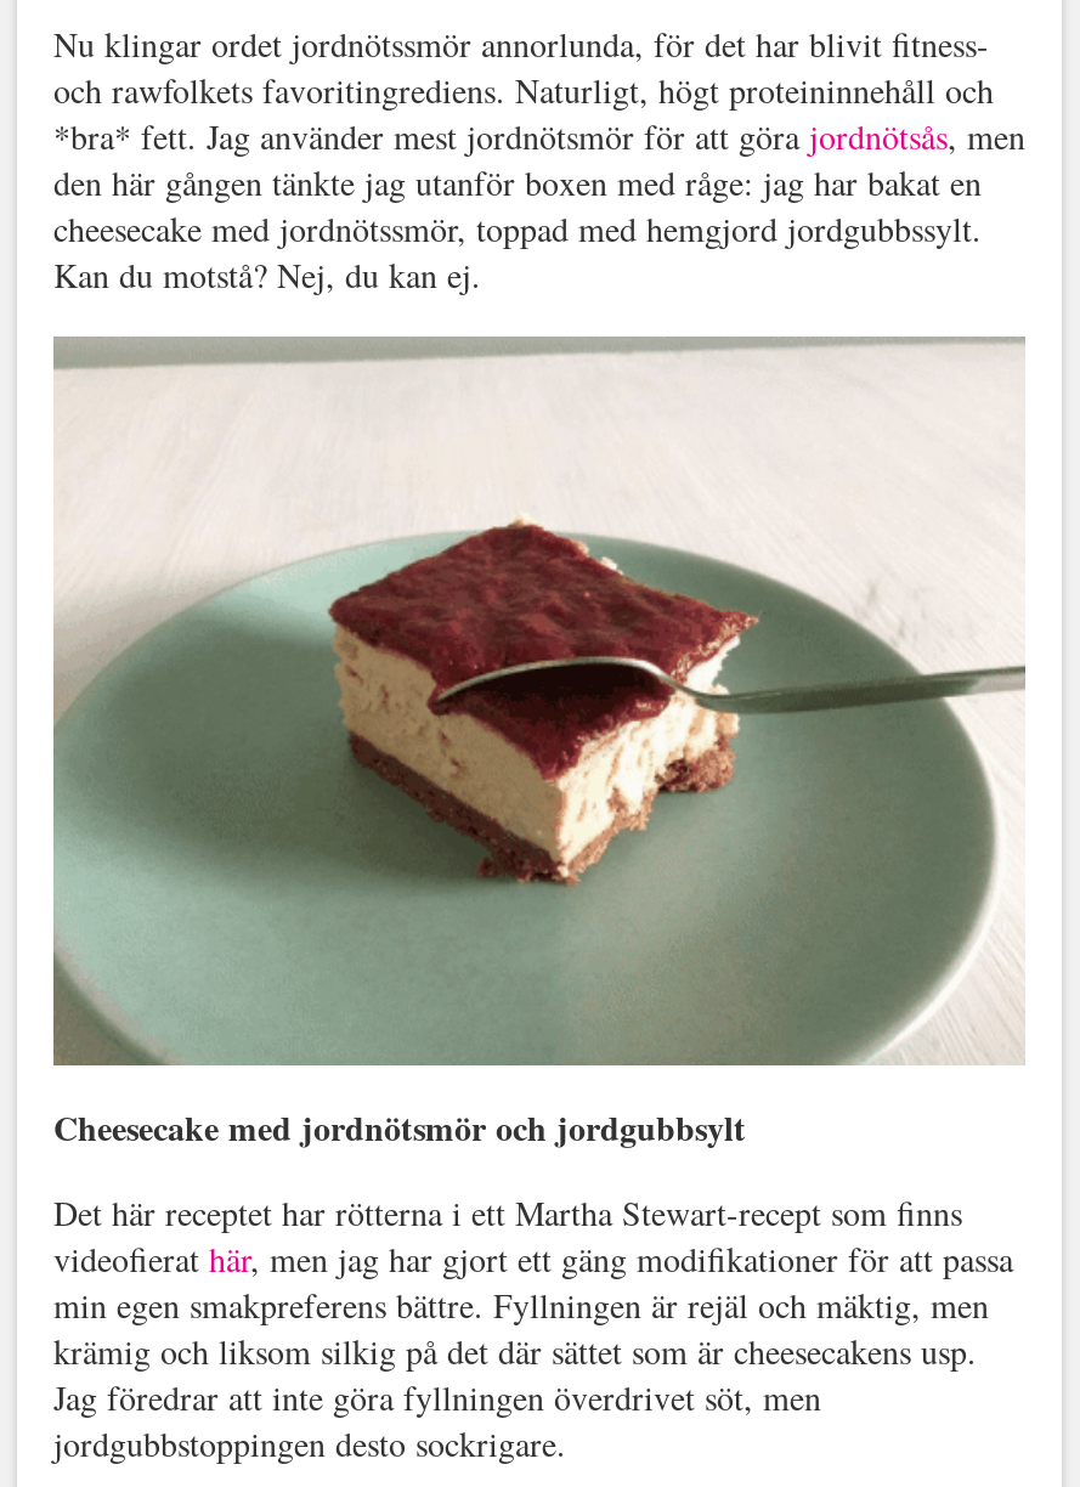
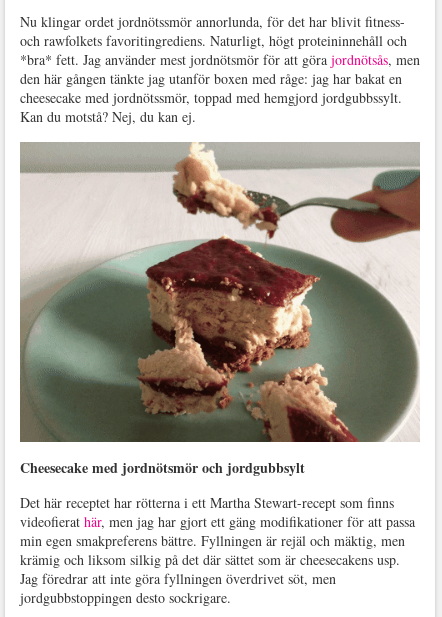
[53,337,1025,1068] [image] -> [20,143,421,443] [image]

